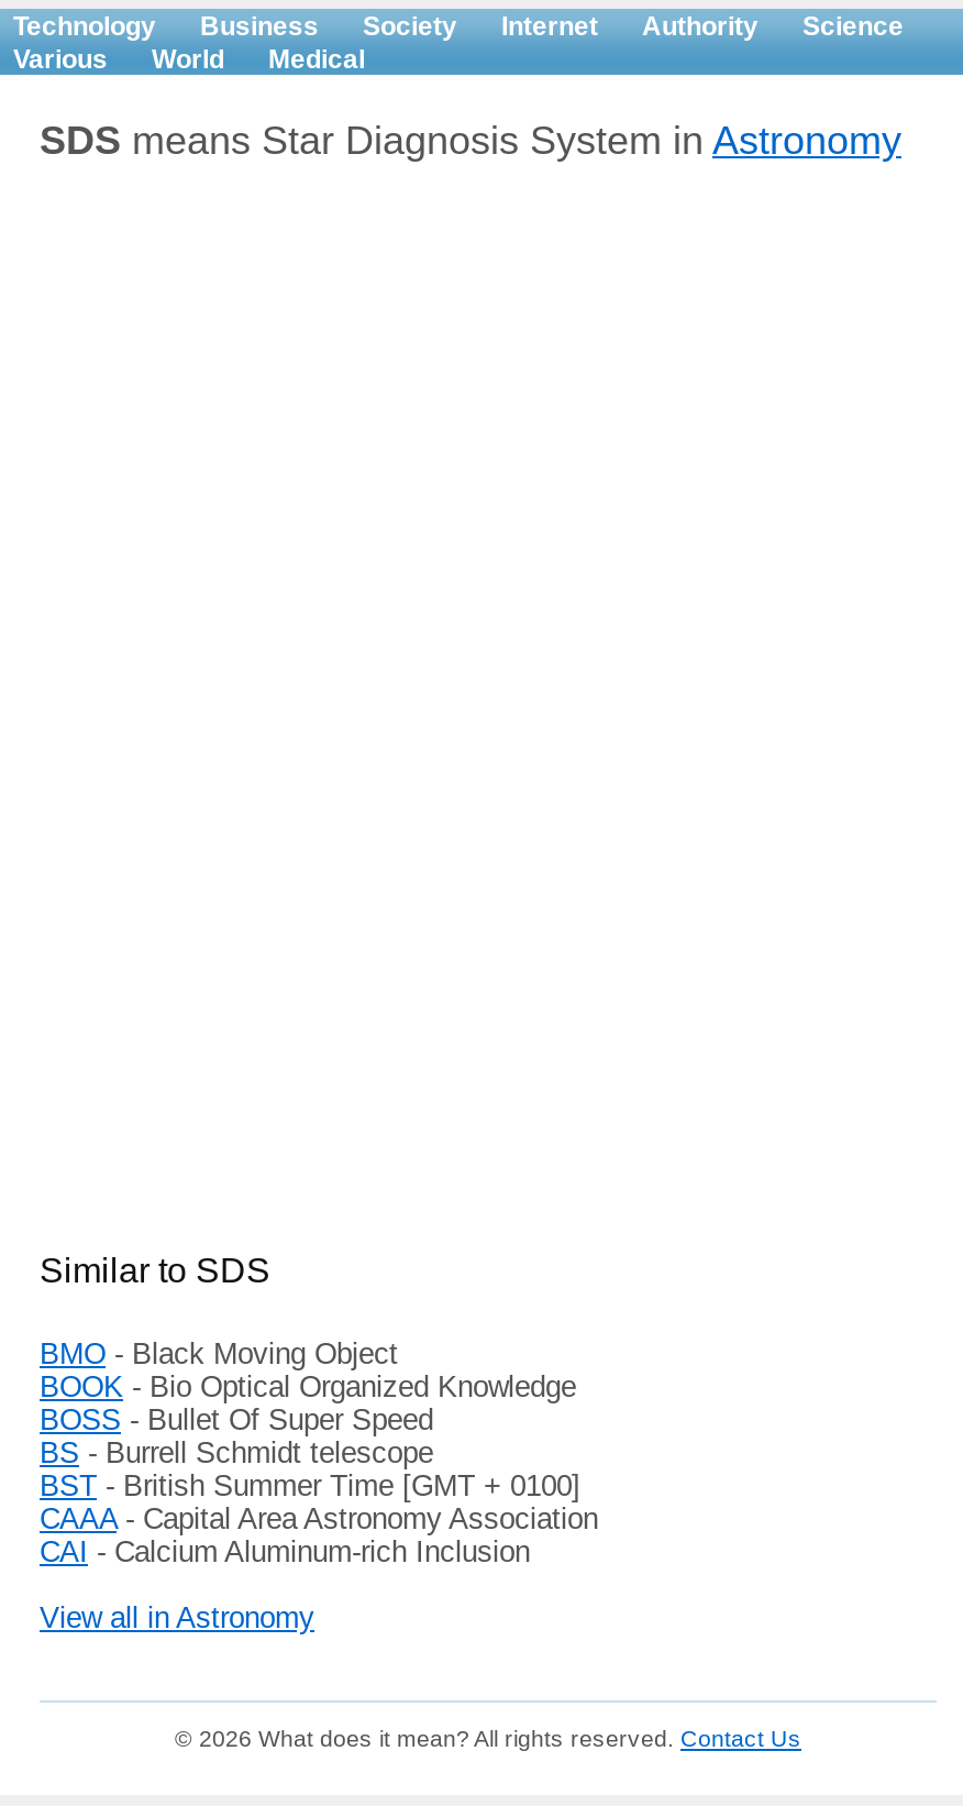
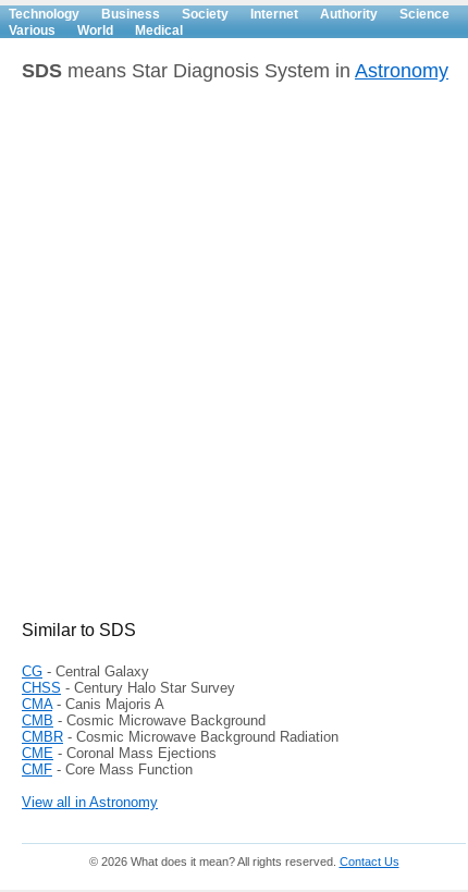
[40,1337,598,1568] BMO - Black Moving Object | BOOK - Bio Optical Organized Knowledge | BOSS - Bullet Of Super Speed | BS - Burrell Schmidt telescope | BST - British Summer Time [GMT + 0100] | CAAA - Capital Area Astronomy Association | CAI - Calcium Aluminum-rich Inclusion -> [22,663,338,778] CG - Central Galaxy | CHSS - Century Halo Star Survey | CMA - Canis Majoris A | CMB - Cosmic Microwave Background | CMBR - Cosmic Microwave Background Radiation | CME - Coronal Mass Ejections | CMF - Core Mass Function

